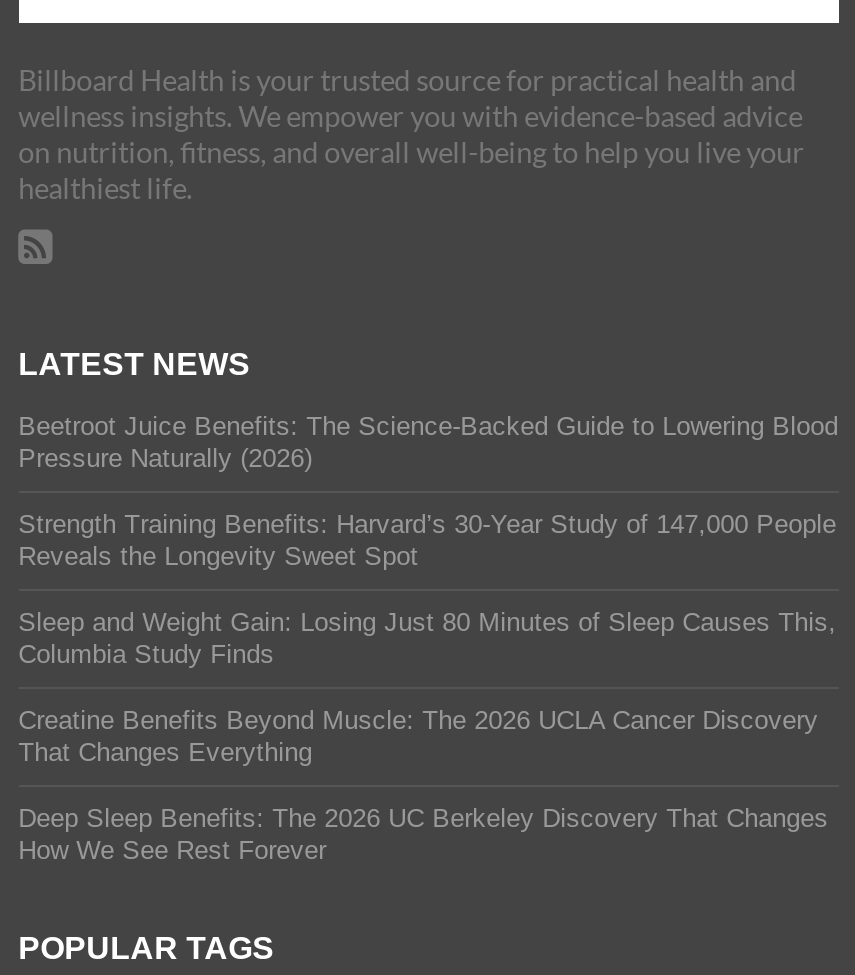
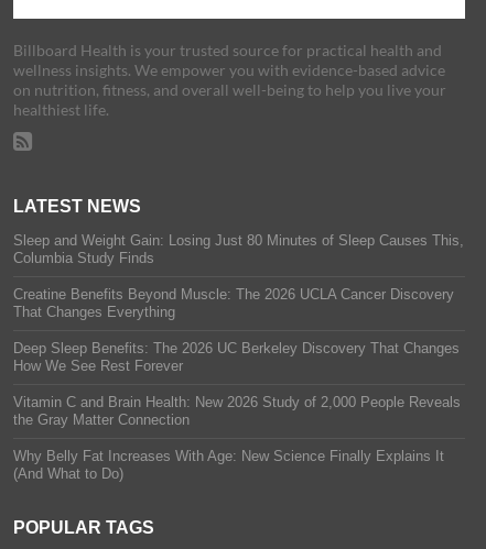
[18,410,838,570] Beetroot Juice Benefits: The Science-Backed Guide to Lowering Blood | Pressure Naturally (2026) | Strength Training Benefits: Harvard’s 30-Year Study of 147,000 People | Reveals the Longevity Sweet Spot -> none
moved [18,606,836,864] -> [13,232,464,374]: Sleep and Weight Gain: Losing Just 80 Minutes of Sleep Causes This, | Columbia Study Finds | Creatine Benefits Beyond Muscle: The 2026 UCLA Cancer Discovery | That Changes Everything | Deep Sleep Benefits: The 2026 UC Berkeley Discovery That Changes | How We See Rest Forever
none -> [13,393,460,481] Vitamin C and Brain Health: New 2026 Study of 2,000 People Reveals | the Gray Matter Connection | Why Belly Fat Increases With Age: New Science Finally Explains It | (And What to Do)

